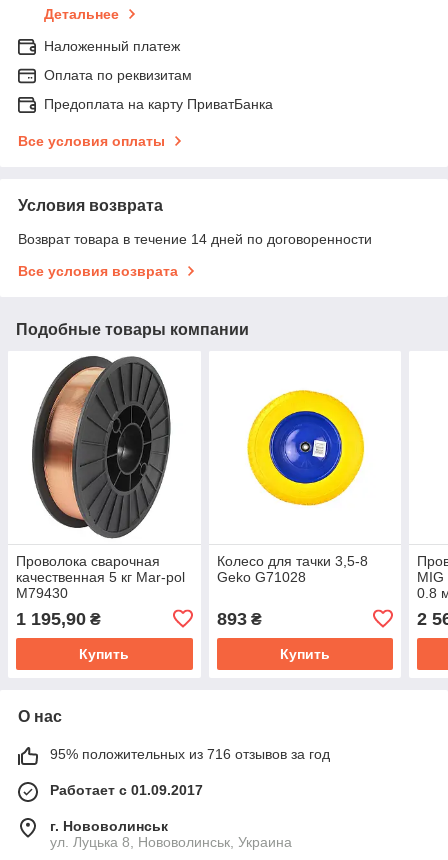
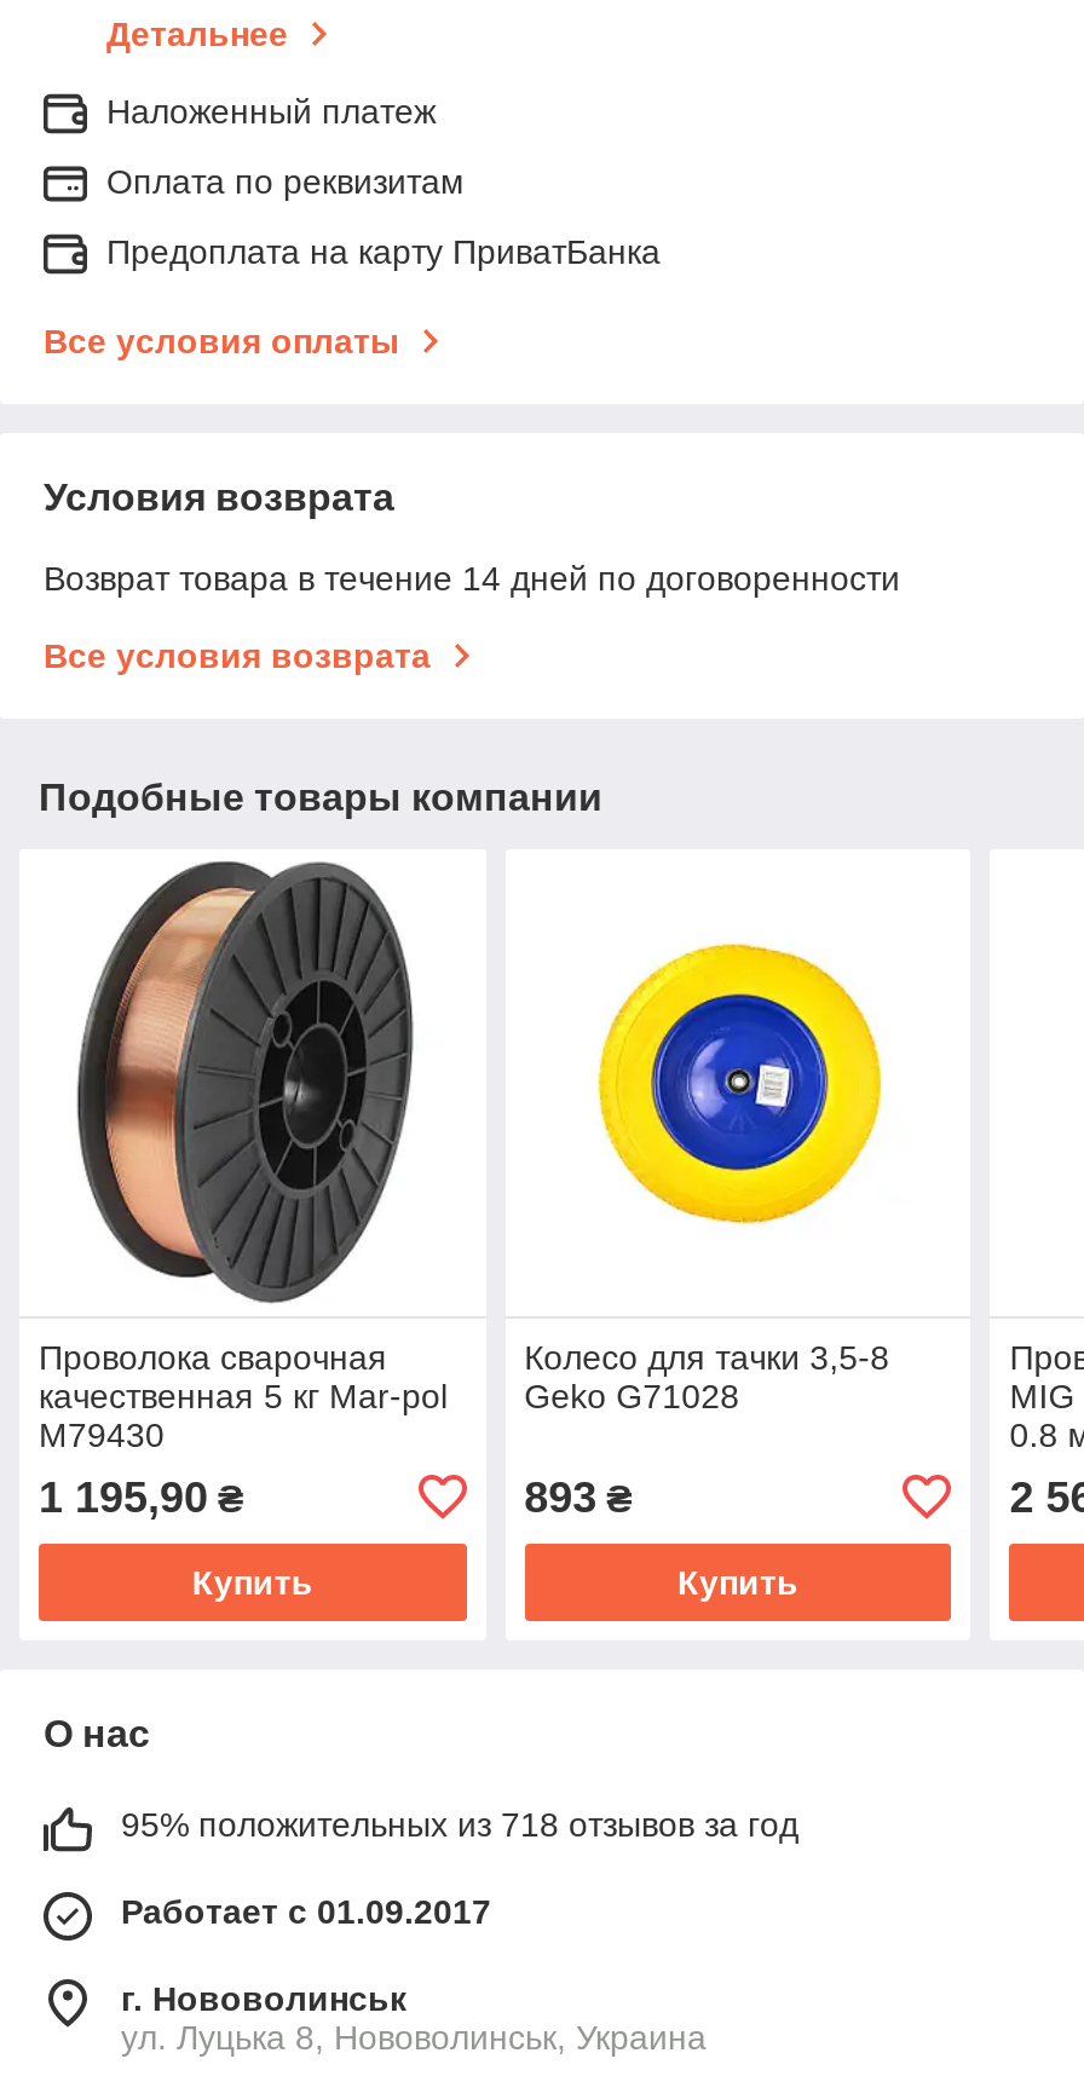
[50,745,330,761] 95% положительных из 716 отзывов за год -> [121,1804,798,1843] 95% положительных из 718 отзывов за год

